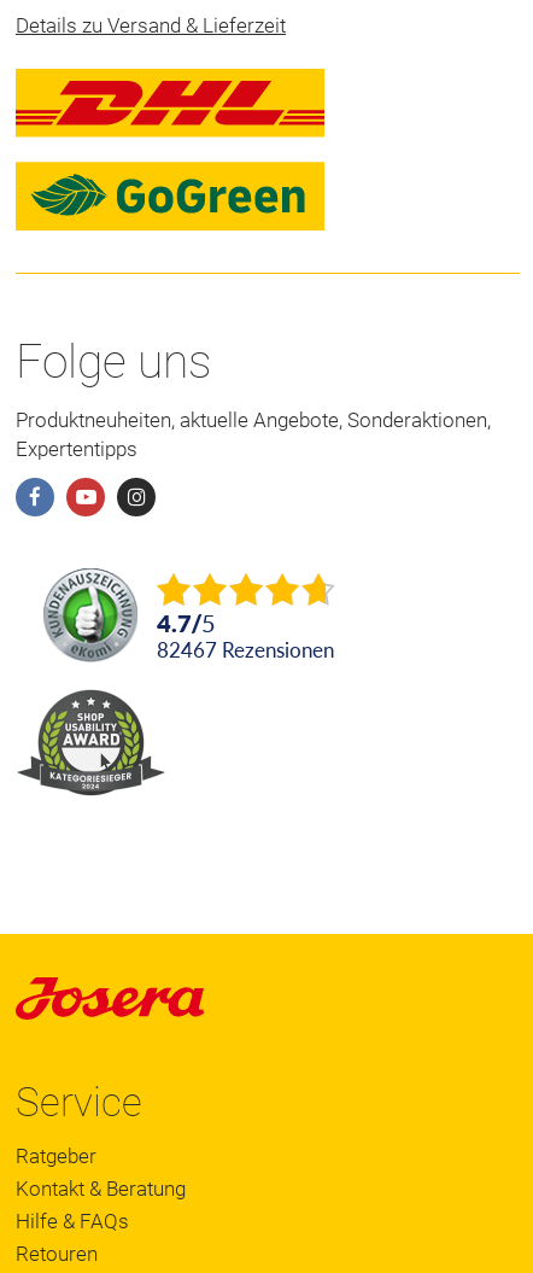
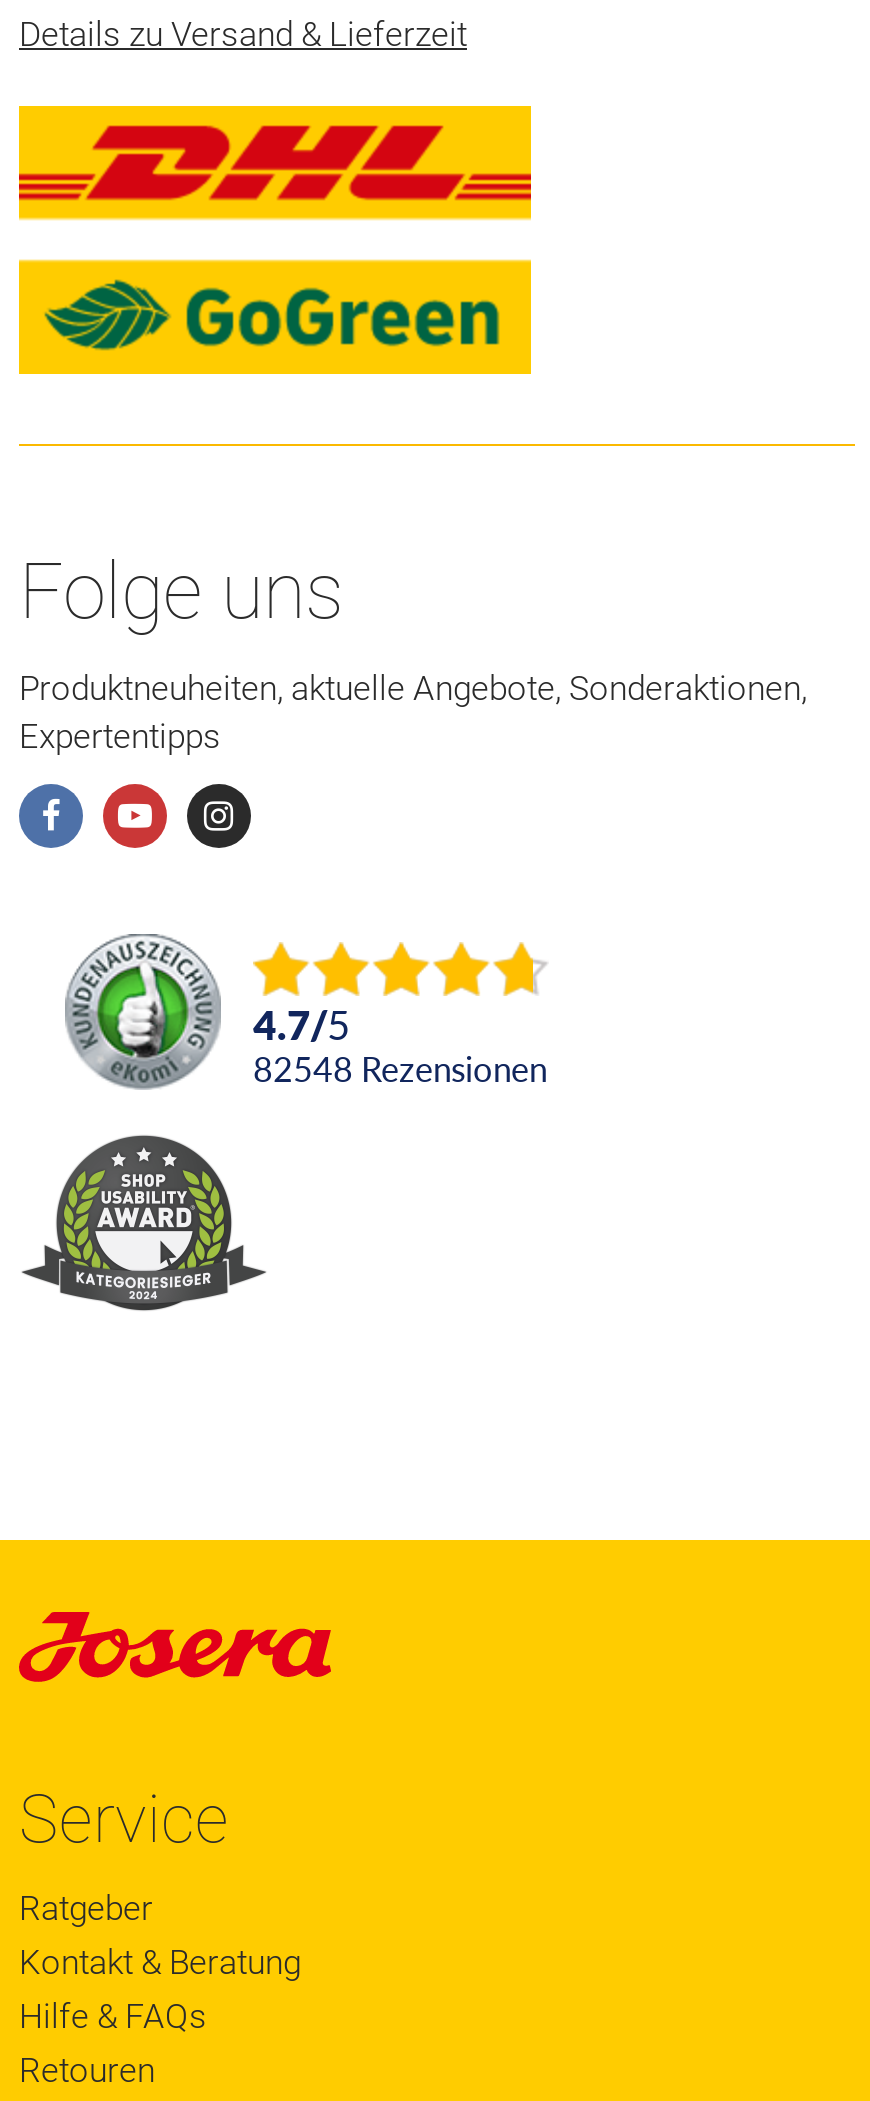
[157,637,334,662] 82467 Rezensionen -> [253,1047,547,1089] 82548 Rezensionen

